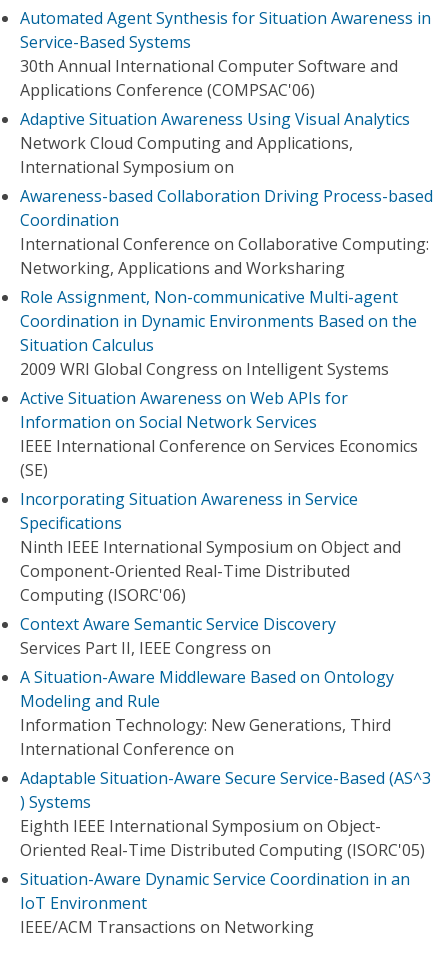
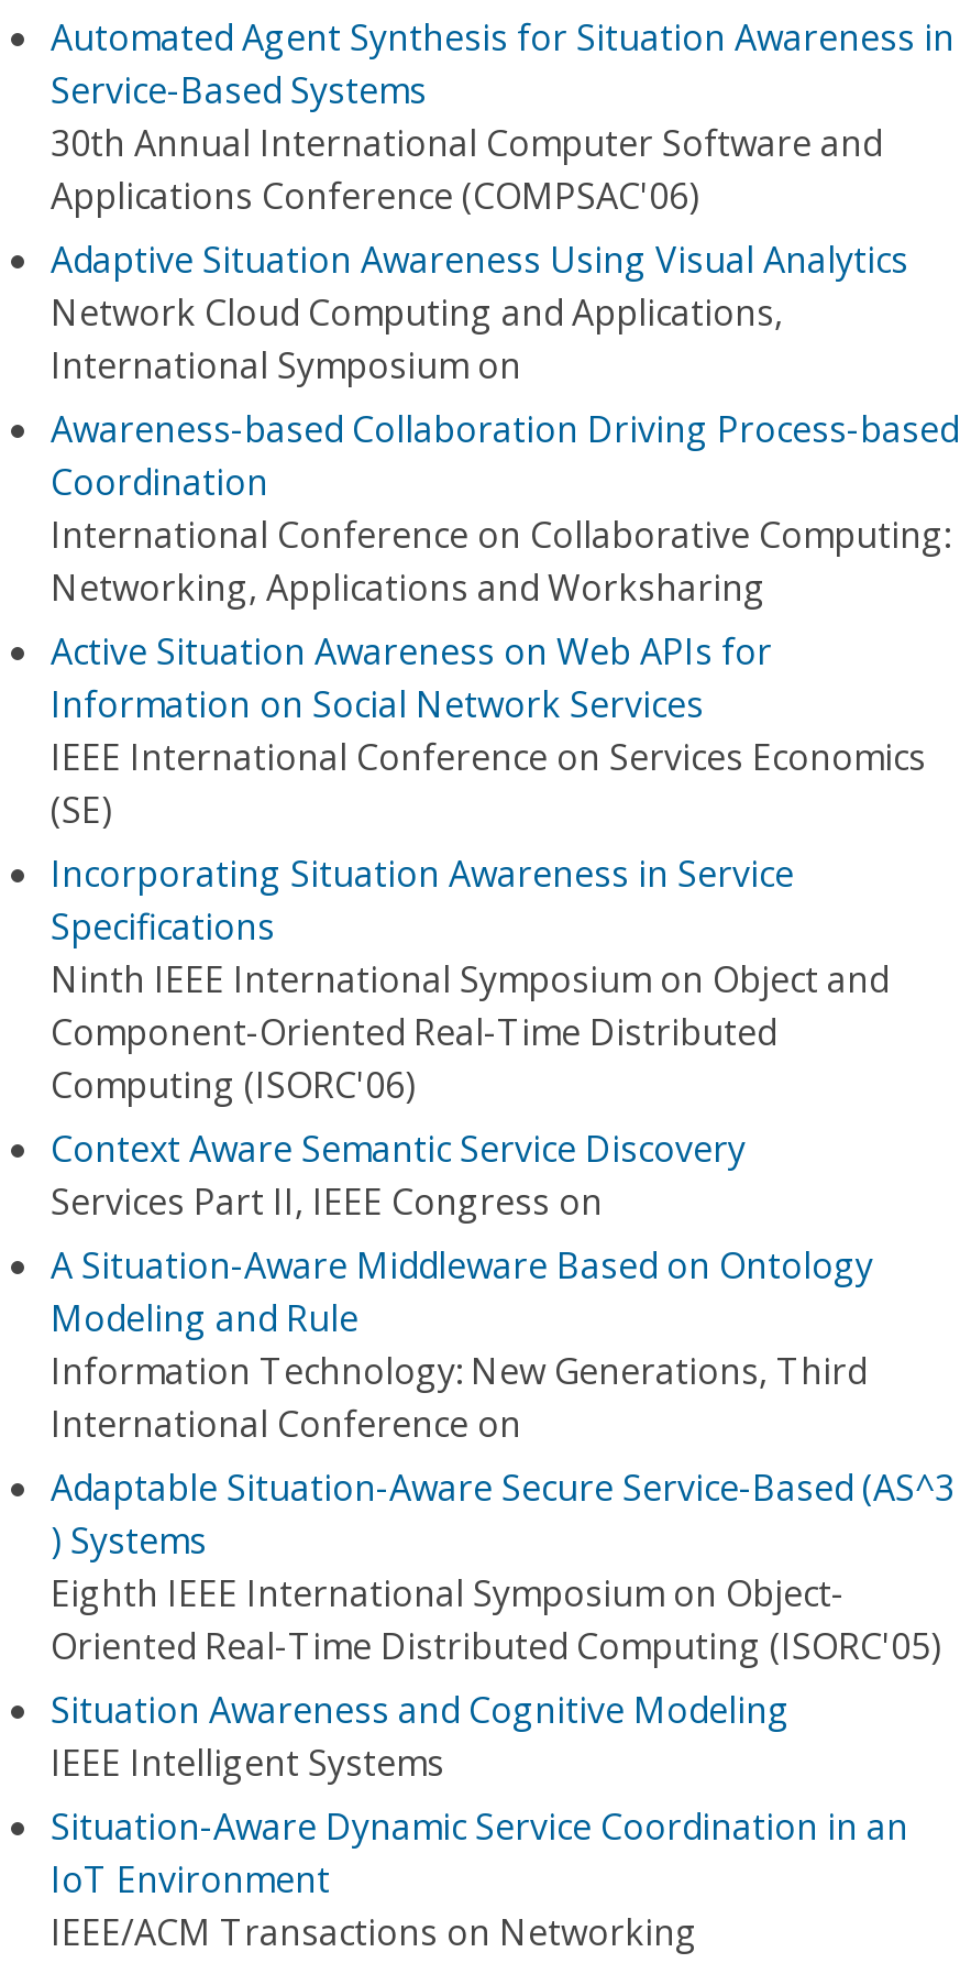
[20,286,417,380] Role Assignment, Non-communicative Multi-agent | Coordination in Dynamic Environments Based on the | Situation Calculus | 2009 WRI Global Congress on Intelligent Systems -> none
moved [20,387,431,861] -> [51,627,955,1670]: Active Situation Awareness on Web APIs for | Information on Social Network Services | IEEE International Conference on Services Economics | ... | Eighth IEEE International Symposium on Object- | Oriented Real-Time Distributed Computing (ISORC'05)
none -> [51,1686,790,1787] Situation Awareness and Cognitive Modeling | IEEE Intelligent Systems

